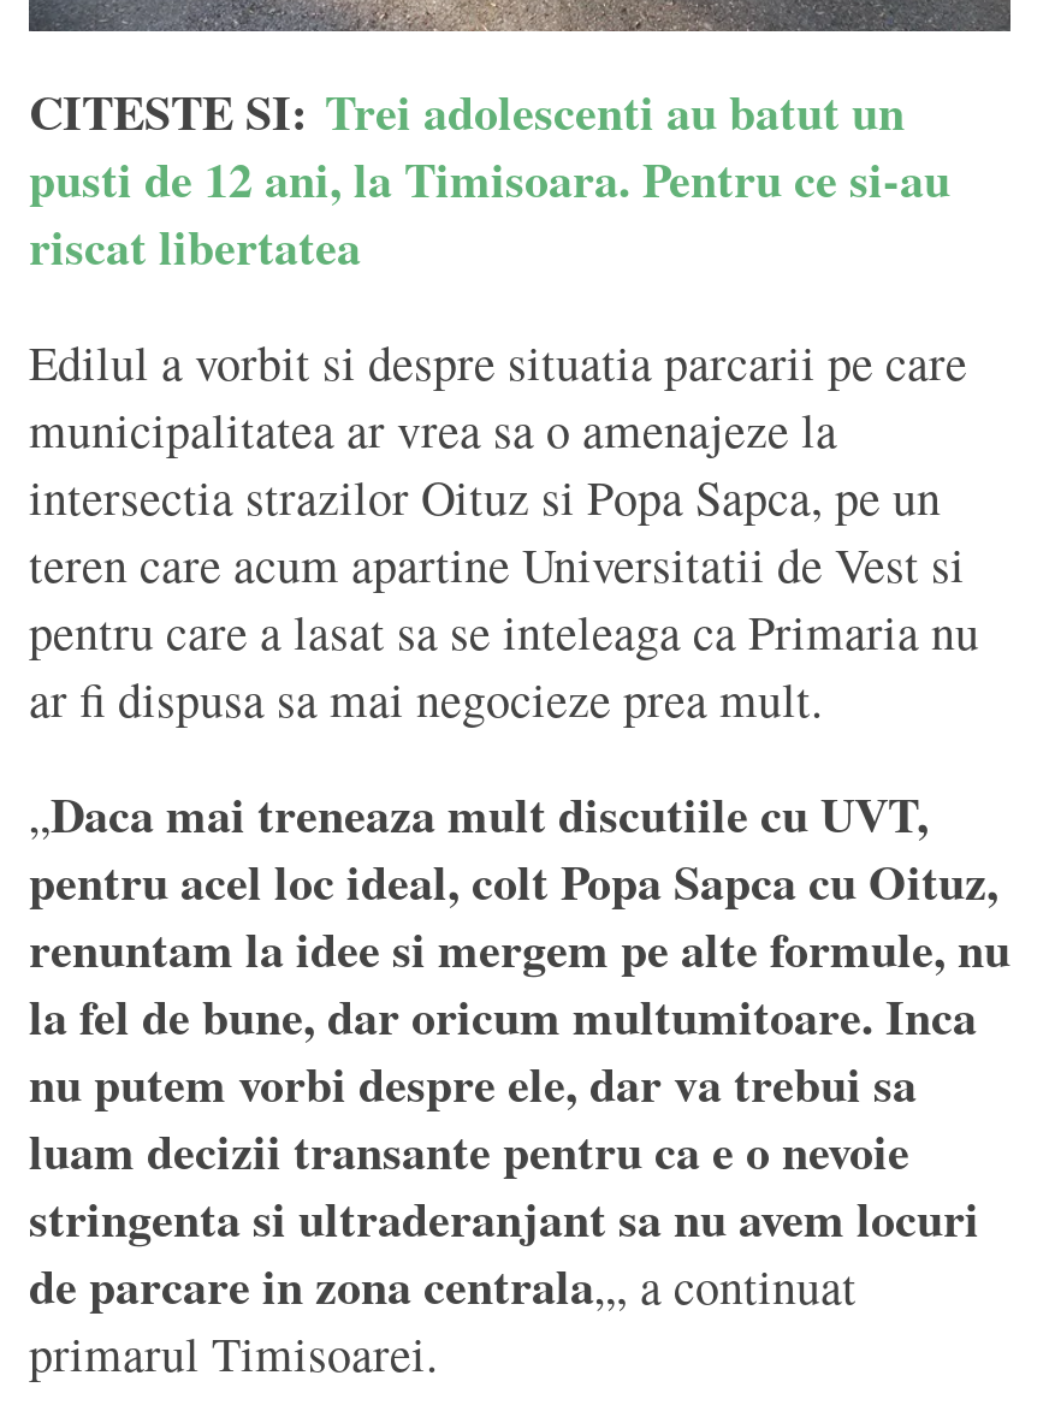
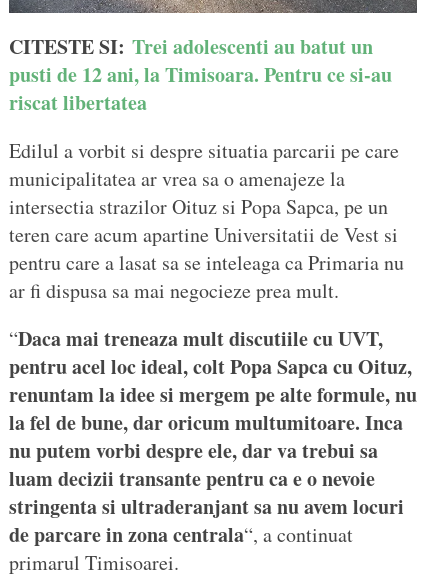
[29,780,929,849] „Daca mai treneaza mult discutiile cu UVT, -> [9,324,383,353] “Daca mai treneaza mult discutiile cu UVT,
[29,1251,857,1321] de parcare in zona centrala„, a continuat -> [9,520,353,549] de parcare in zona centrala“, a continuat

